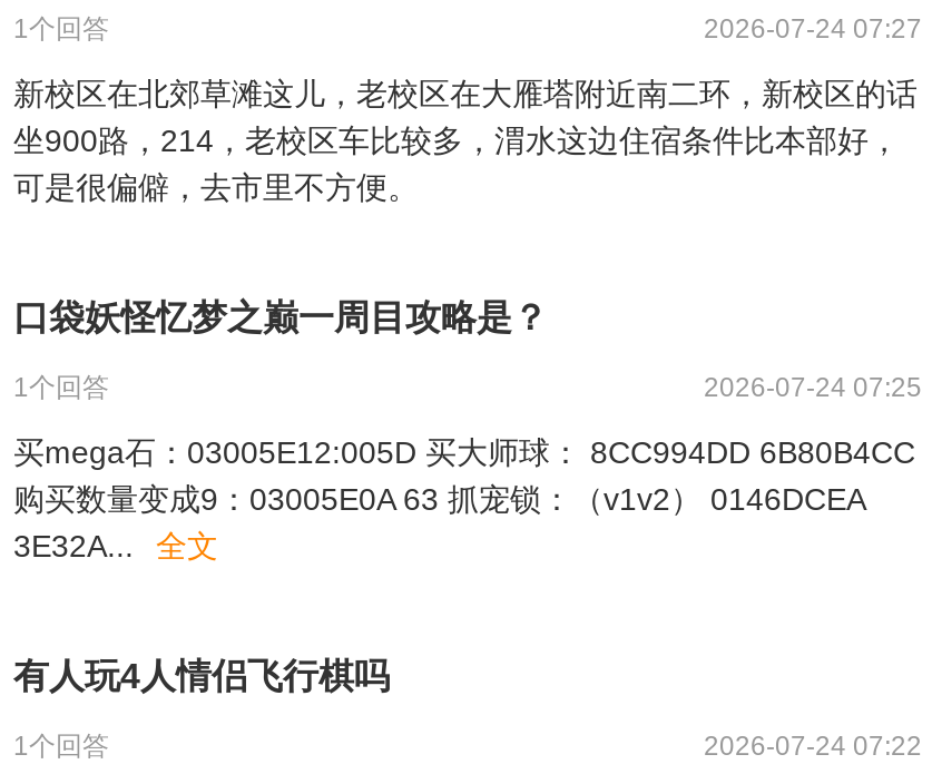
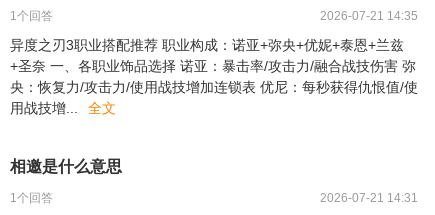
[13,13,922,564] 2026-07-24 07:27 | 新校区在北郊草滩这儿，老校区在大雁塔附近南二环，新校区的话 | 坐900路，214，老校区车比较多，渭水这边住宿条件比本部好， | 可是很偏僻，去市里不方便。 | 口袋妖怪忆梦之巅一周目攻略是？ | 1个回答 | 2026-07-24 07:25 | 买mega石：03005E12:005D 买大师球： 8CC994DD 6B80B4CC | 购买数量变成9：03005E0A 63 抓宠锁：（v1v2） 0146DCEA | 3E32A... -> [10,9,418,116] 2026-07-21 14:35 | 异度之刃3职业搭配推荐 职业构成：诺亚+弥央+优妮+泰恩+兰兹 | +圣奈 一、各职业饰品选择 诺亚：暴击率/攻击力/融合战技伤害 弥 | 央：恢复力/攻击力/使用战技增加连锁表 优尼：每秒获得仇恨值/使 | 用战技增...
[13,657,390,695] 有人玩4人情侣飞行棋吗 -> [10,158,122,175] 相邀是什么意思
[704,731,922,762] 2026-07-24 07:22 -> [320,191,418,205] 2026-07-21 14:31

